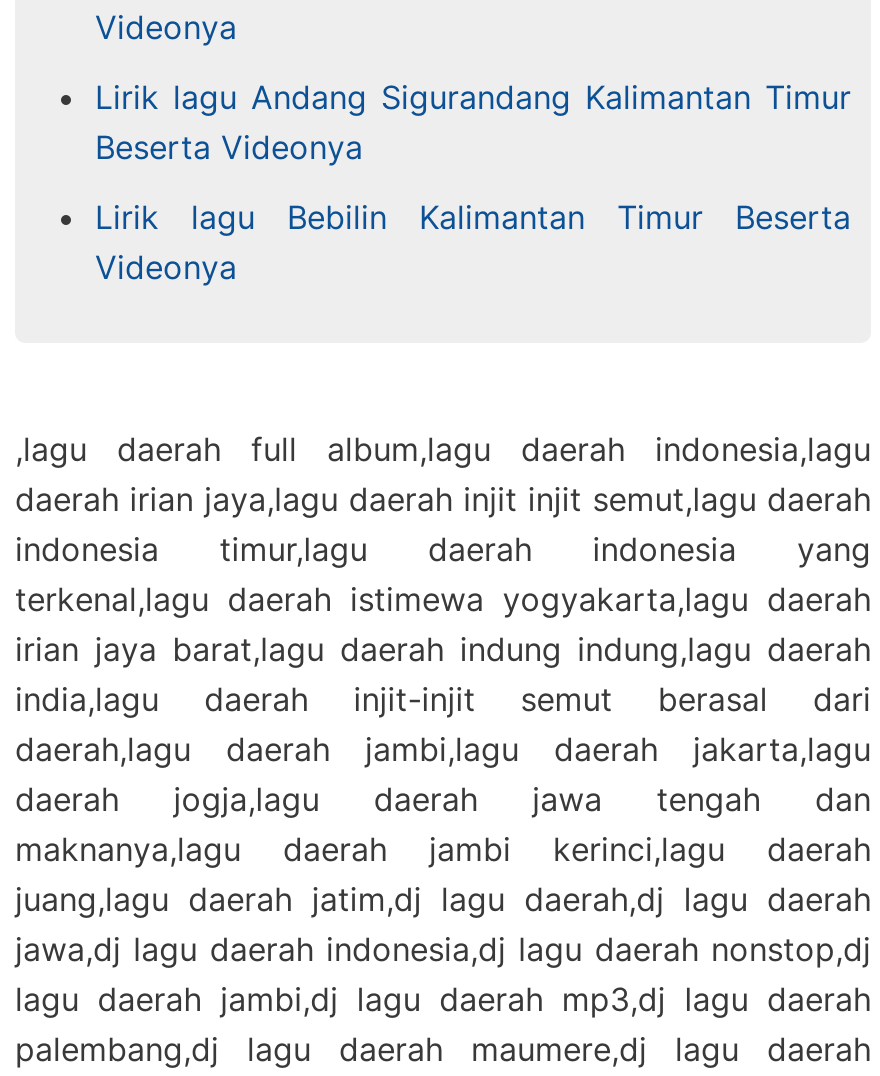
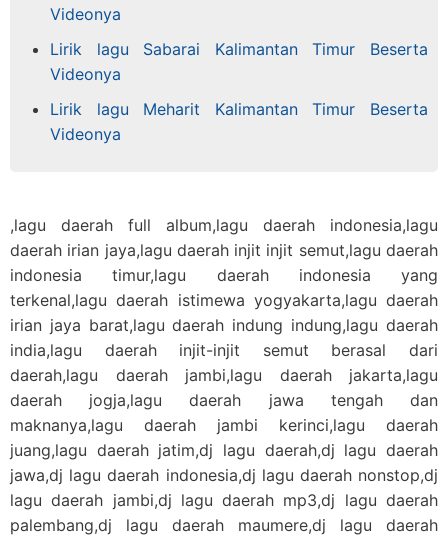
[95,77,851,167] Lirik lagu Andang Sigurandang Kalimantan Timur | Beserta Videonya -> [50,39,428,84] Lirik lagu Sabarai Kalimantan Timur Beserta | Videonya
[95,197,851,237] Lirik lagu Bebilin Kalimantan Timur Beserta -> [50,99,428,119] Lirik lagu Meharit Kalimantan Timur Beserta

